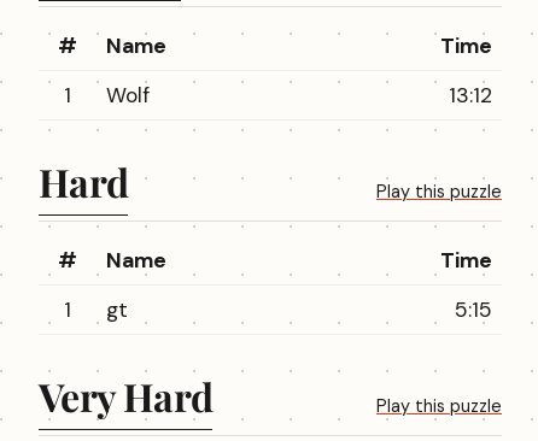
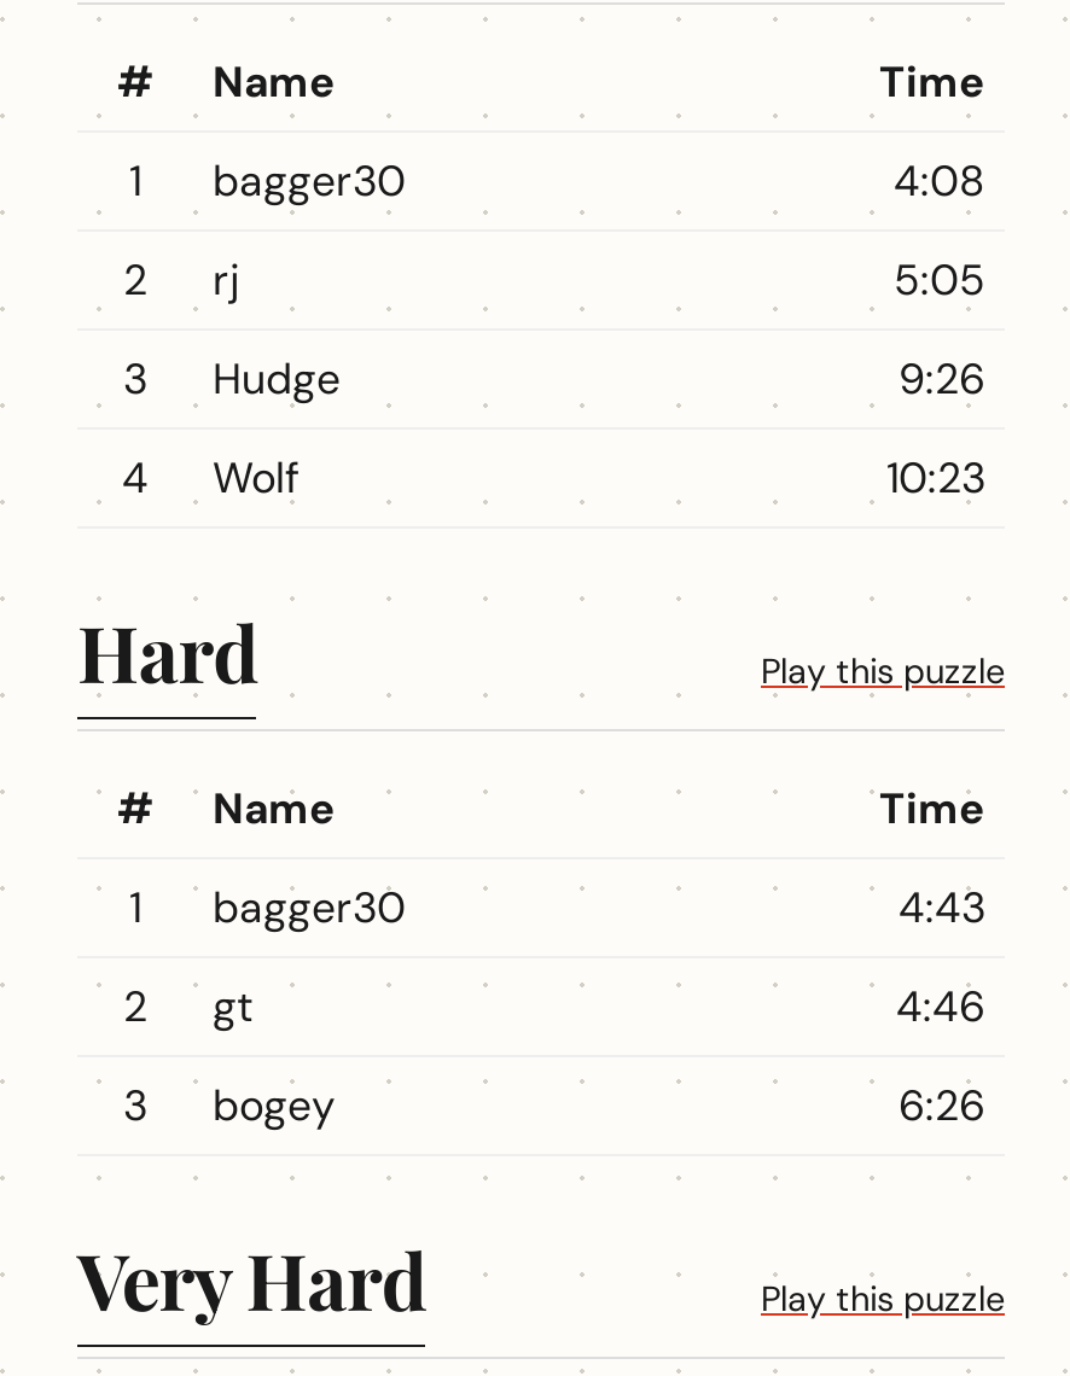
[449,81,492,108] 13:12 -> [886,453,985,506] 10:23
none -> [122,156,985,506] bagger30 | 4:08 | 2 | rj | 5:05 | 3 | Hudge | 9:26 | 4
[455,296,492,322] 5:15 -> [123,982,985,1134] 4:46 | 3 | bogey | 6:26
none -> [123,883,985,1035] bagger30 | 4:43 | 2

